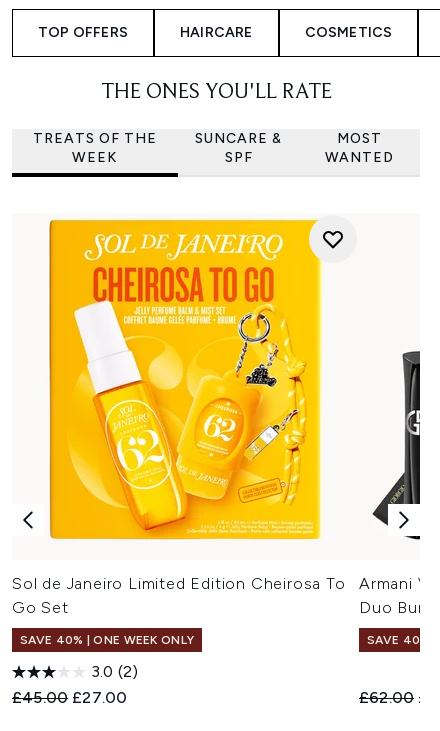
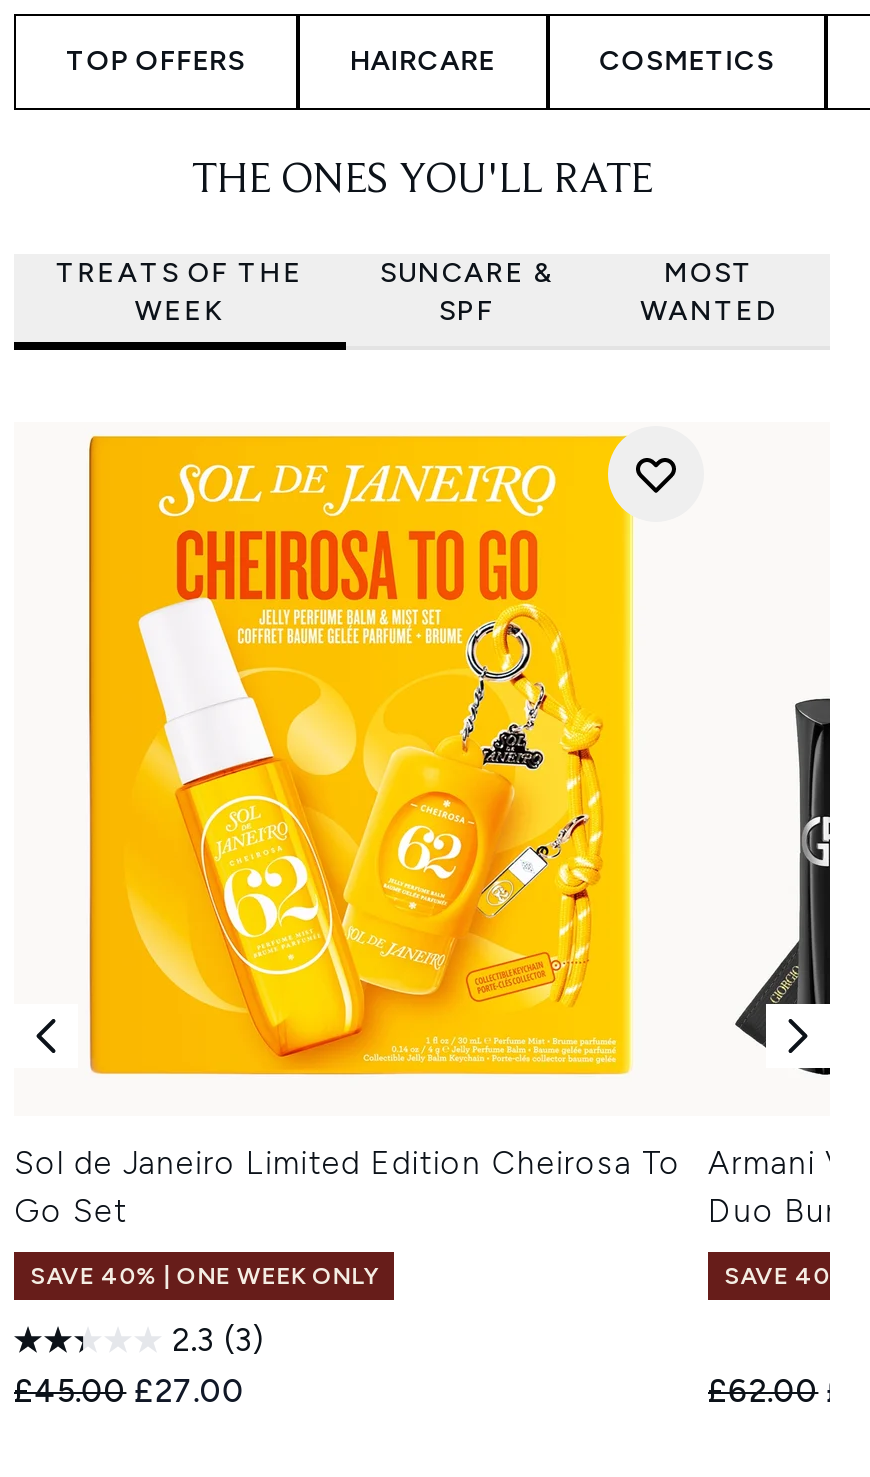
[91,662,138,681] 3.0 (2) -> [172,1320,264,1358] 2.3 (3)

